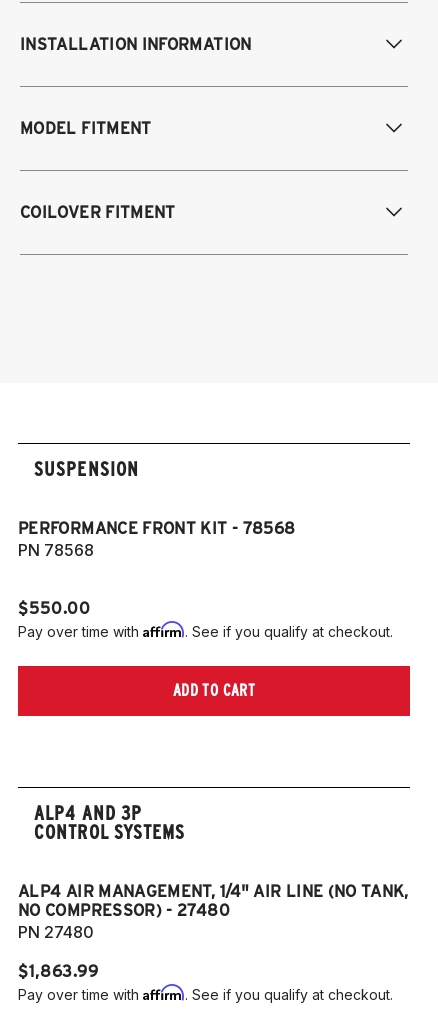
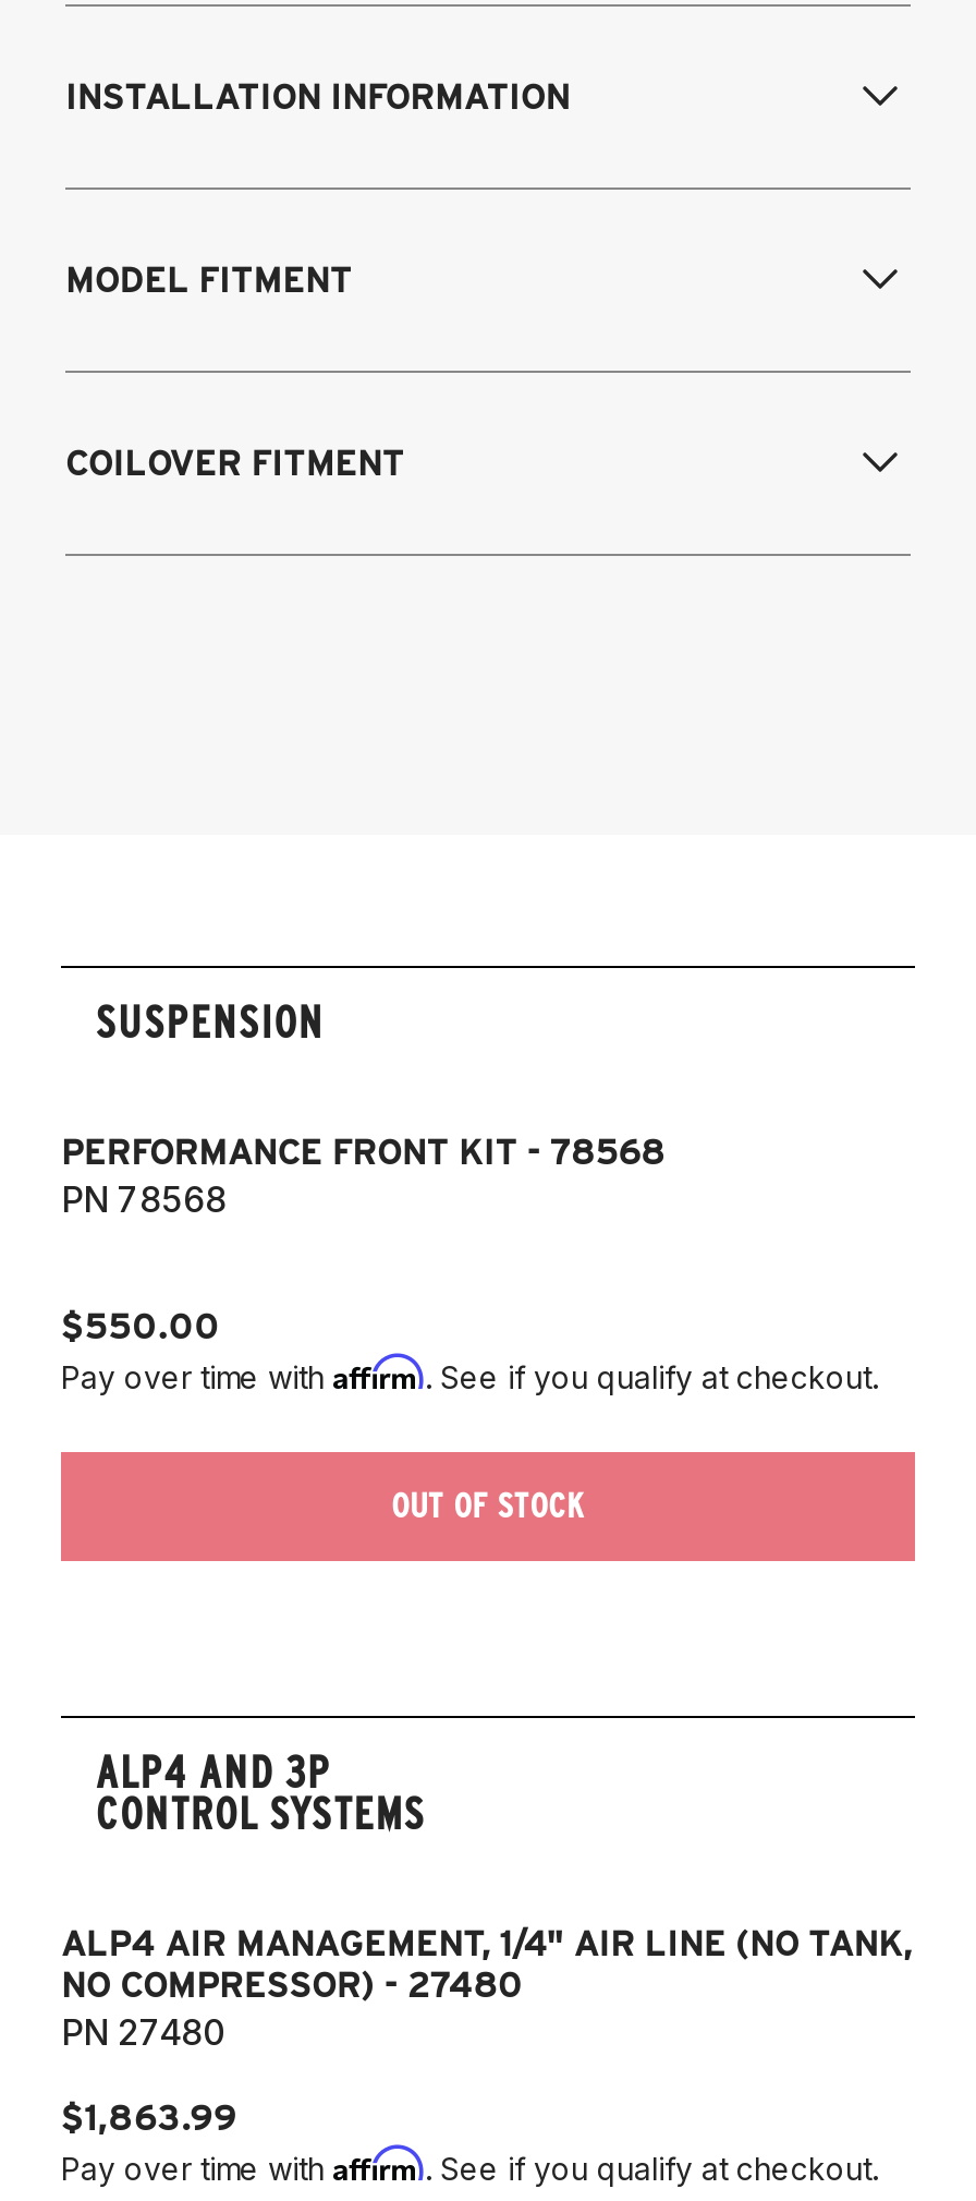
[173,681,255,700] ADD TO CART -> [391,1485,585,1526] OUT OF STOCK

